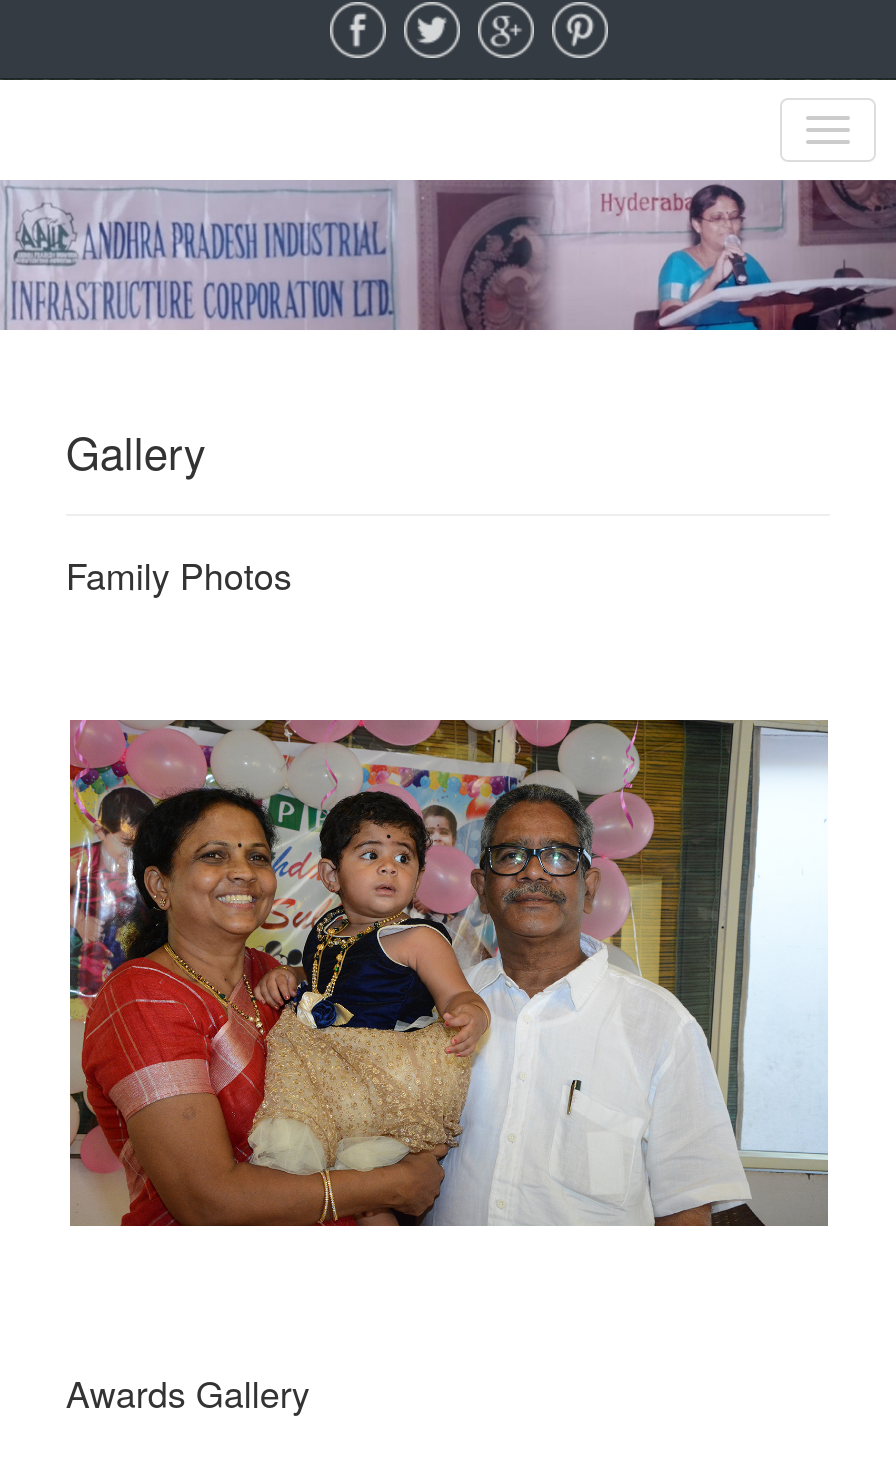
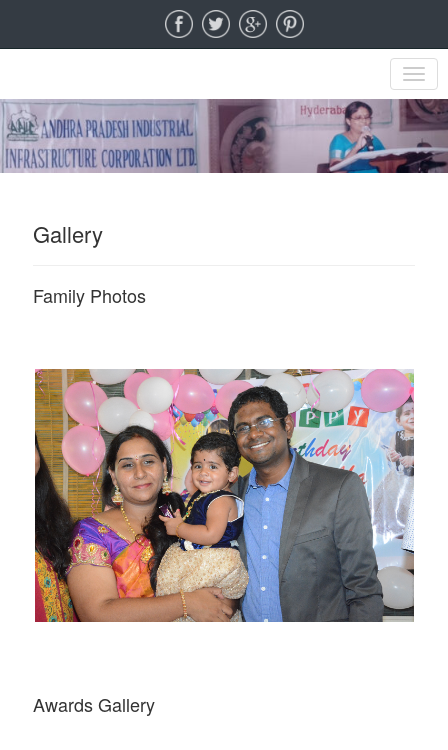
[68,720,828,1228] [image] -> [34,368,415,623] [image]

